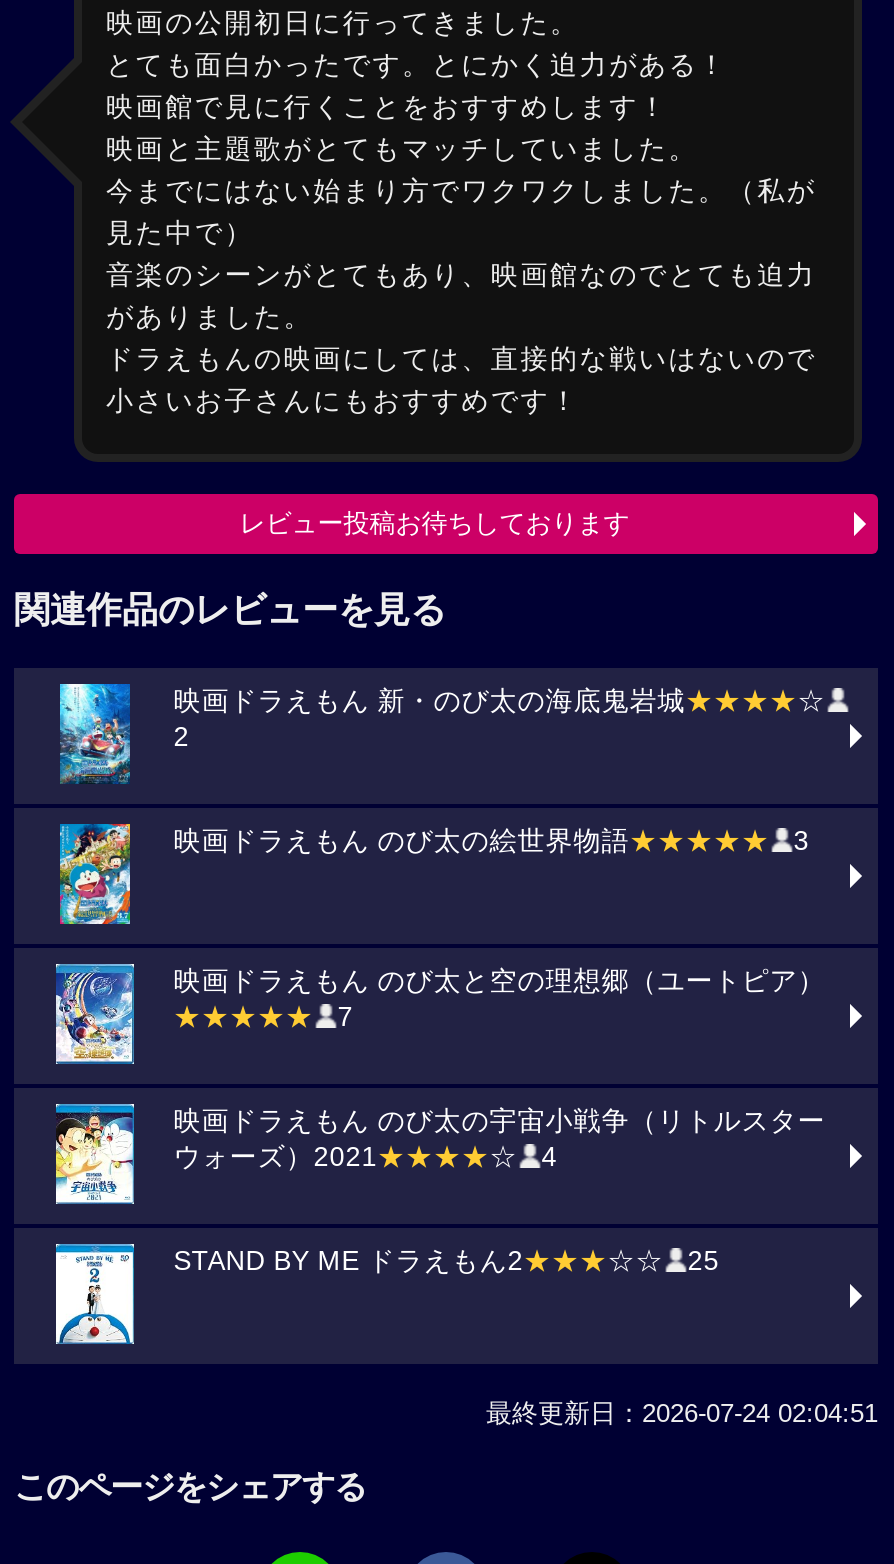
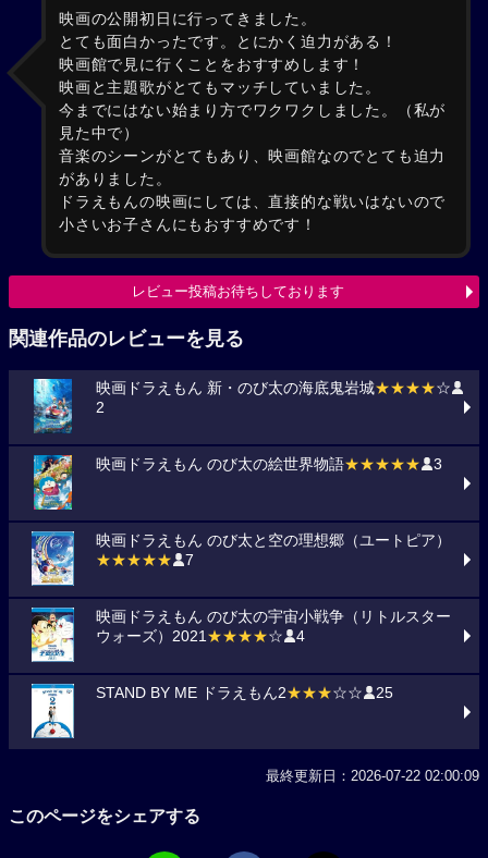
[486,1398,878,1428] 最終更新日：2026-07-24 02:04:51 -> [266,768,479,784] 最終更新日：2026-07-22 02:00:09

